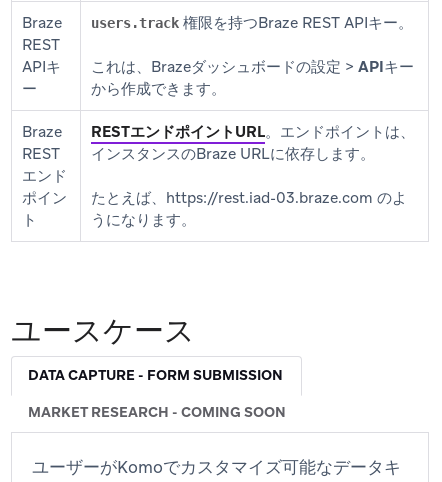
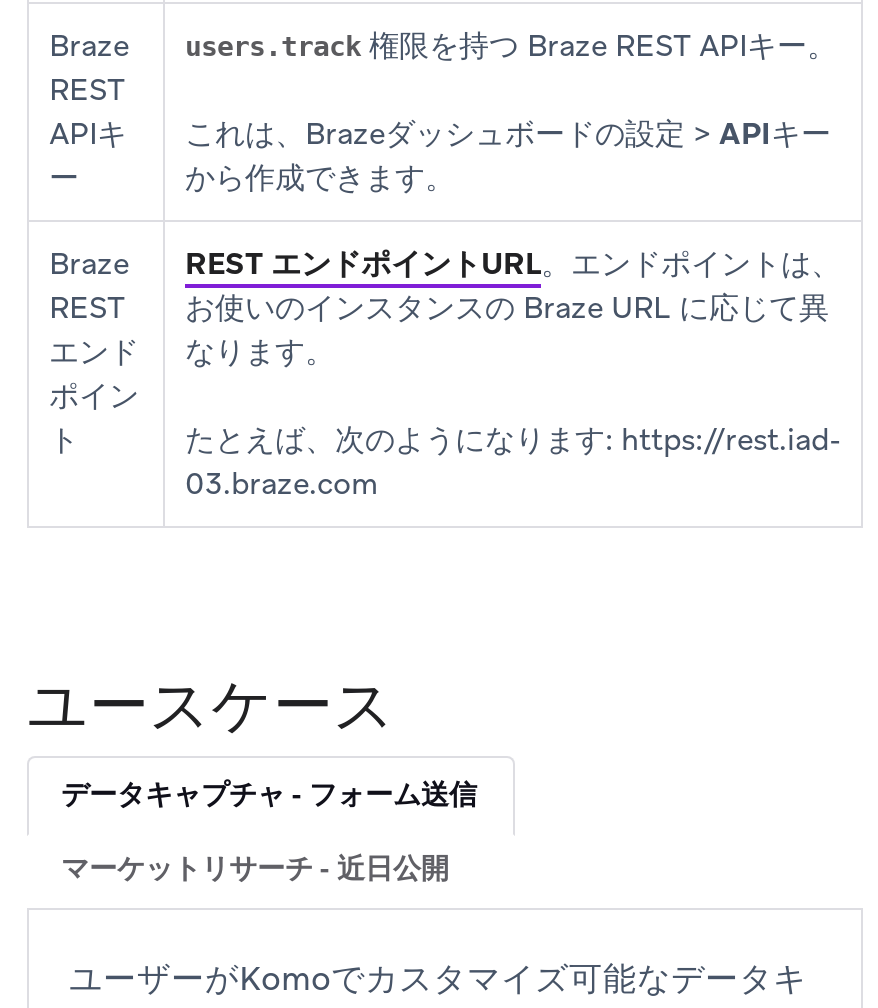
[91,13,413,33] users.track権限を持つBraze REST APIキー。 -> [185,25,837,65] users.track権限を持つ Braze REST APIキー。
[91,122,415,164] RESTエンドポイントURL。エンドポイントは、 | インスタンスのBraze URLに依存します。 -> [185,243,841,371] REST エンドポイントURL。エンドポイントは、 | お使いのインスタンスの Braze URL に応じて異 | なります。
[91,188,407,230] たとえば、https://rest.iad-03.braze.com のよ | うになります。 -> [185,419,841,503] たとえば、次のようになります: https://rest.iad- | 03.braze.com
[28,366,283,384] DATA CAPTURE - FORM SUBMISSION -> [61,775,477,811] データキャプチャ - フォーム送信
[28,403,286,421] MARKET RESEARCH - COMING SOON -> [61,849,449,885] マーケットリサーチ - 近日公開

